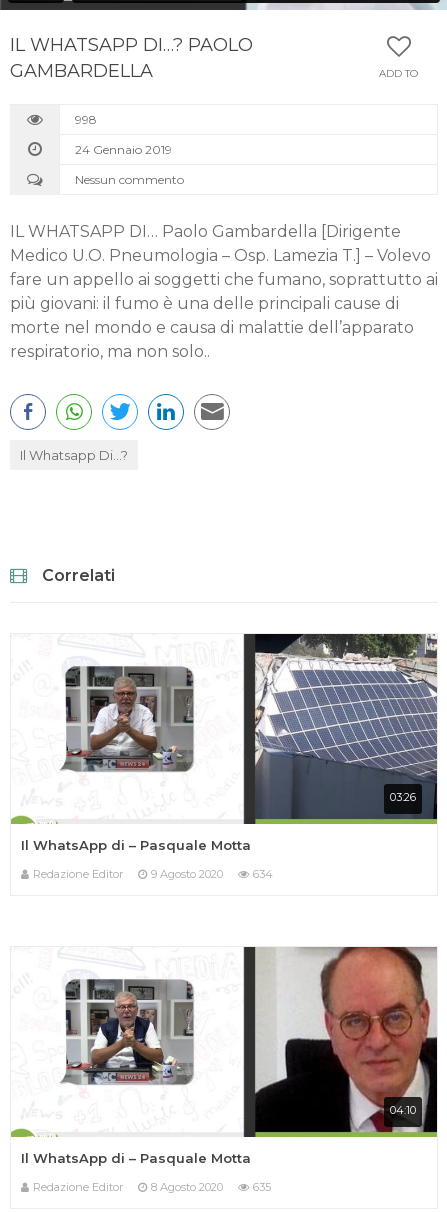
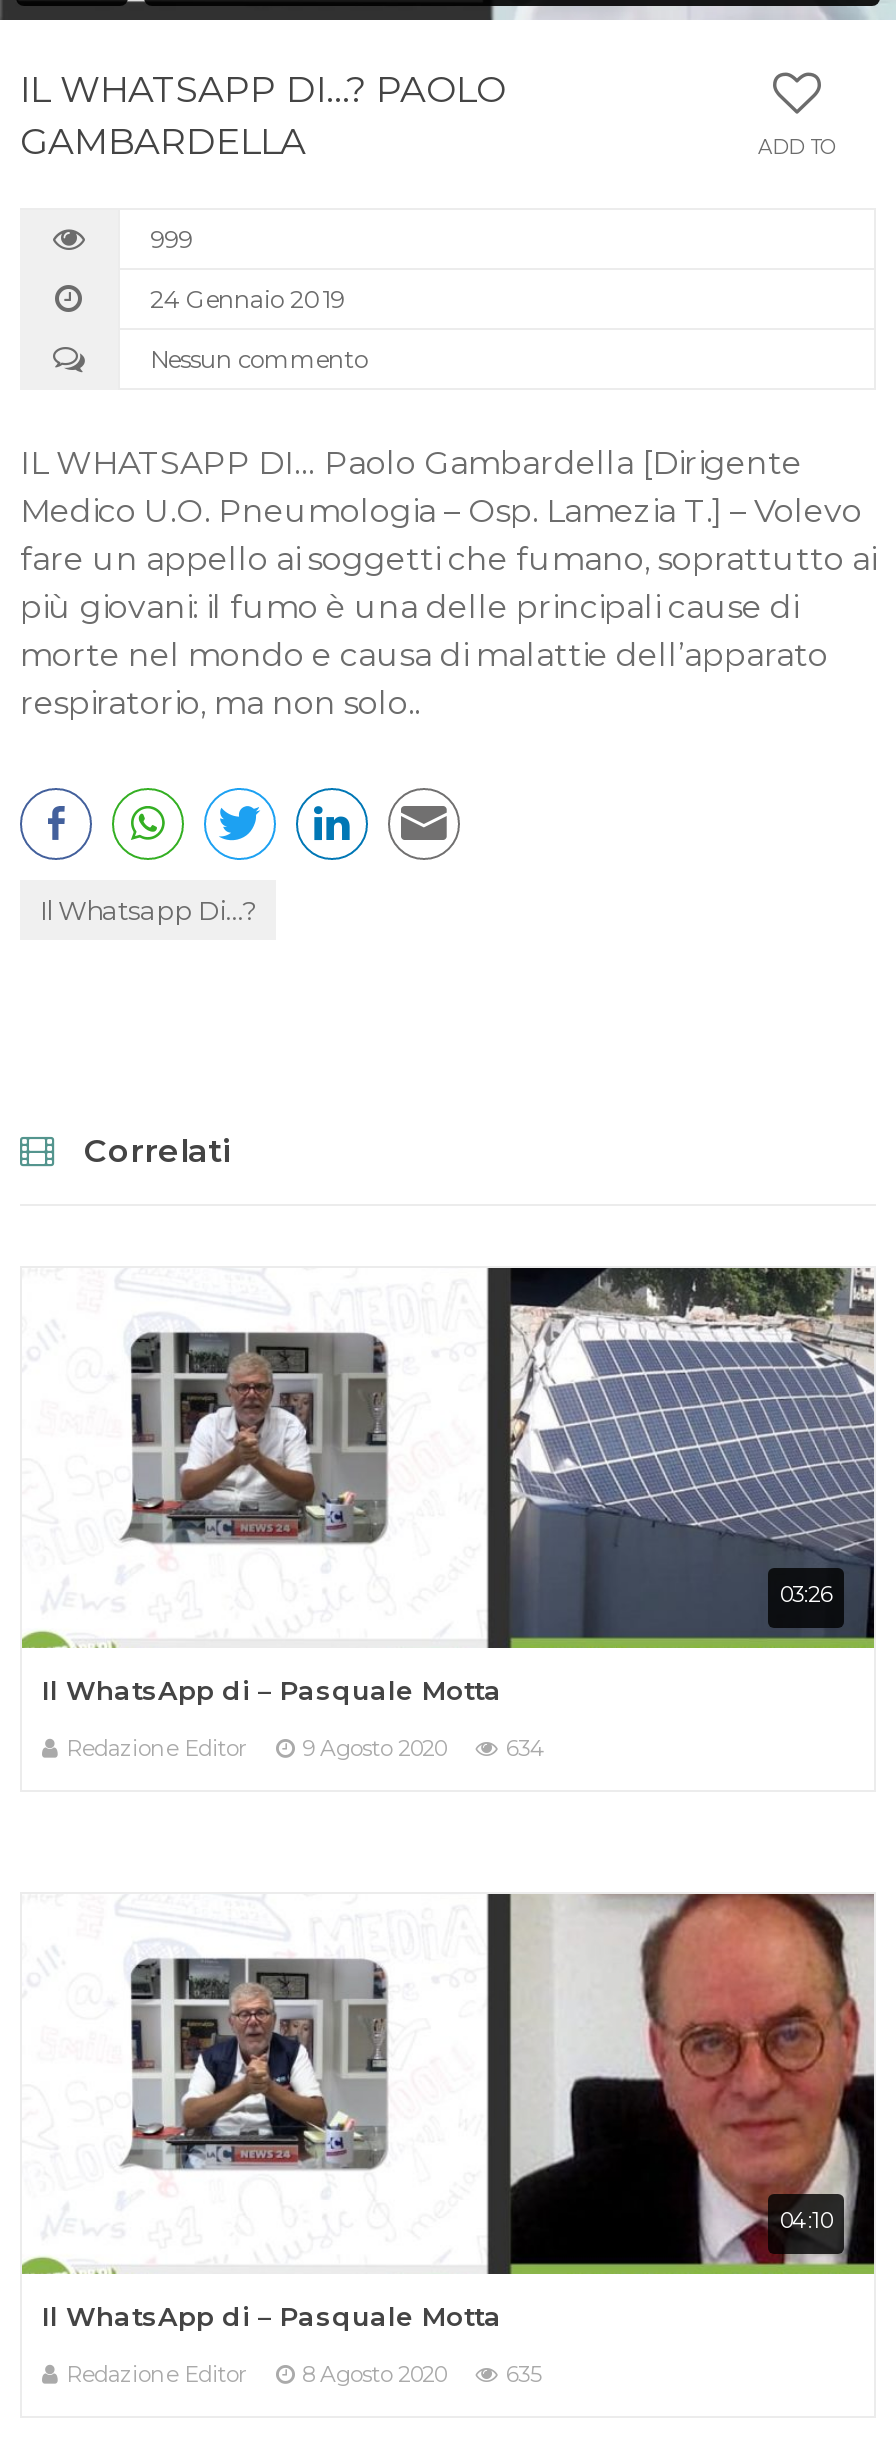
[75,112,97,127] 998 -> [150,225,192,255] 999

